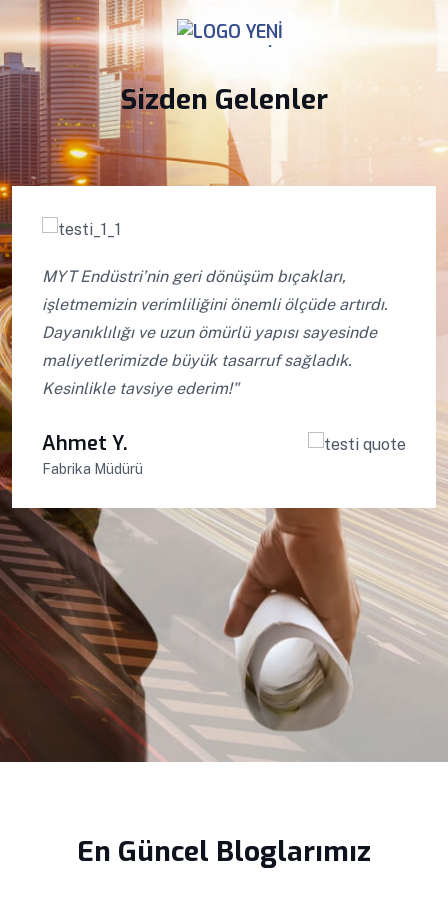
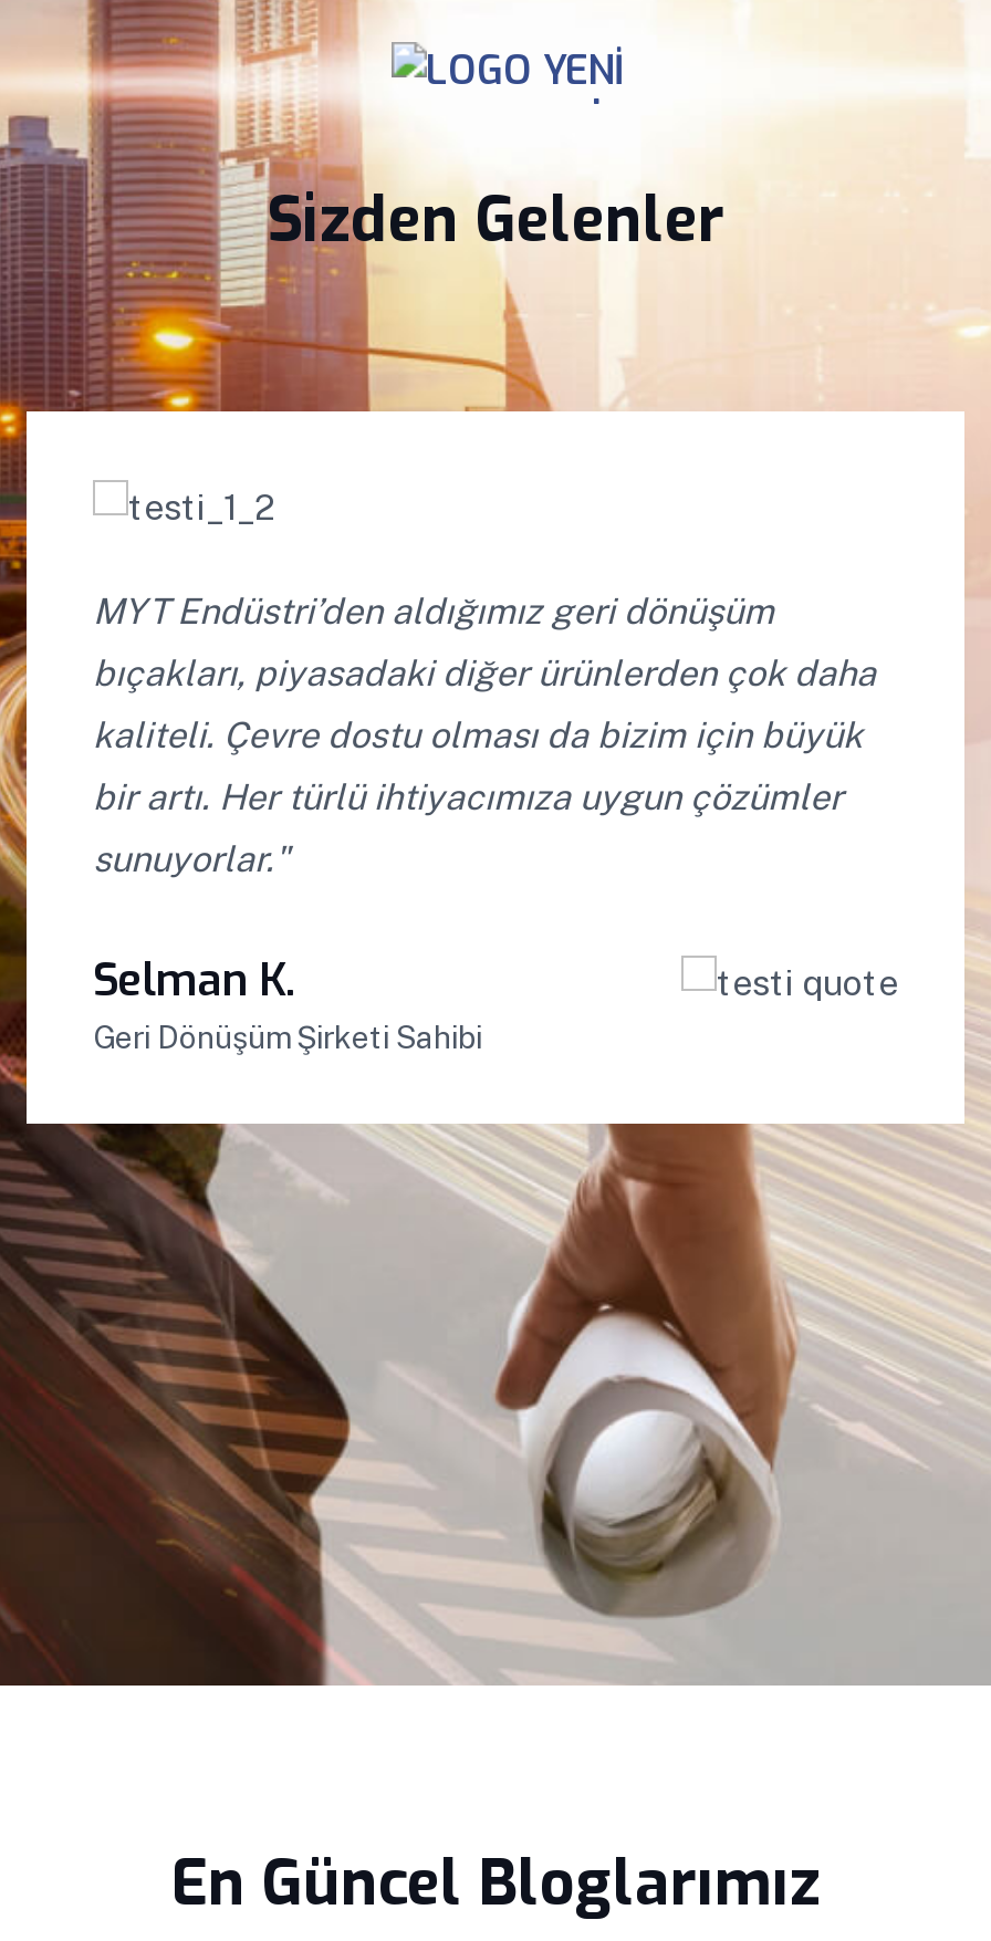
[42,267,346,286] MYT Endüstri’nin geri dönüşüm bıçakları, -> [93,590,774,632] MYT Endüstri’den aldığımız geri dönüşüm
[42,295,388,314] işletmemizin verimliliğini önemli ölçüde artırdı. -> [93,652,876,694] bıçakları, piyasadaki diğer ürünlerden çok daha
[42,323,377,342] Dayanıklılığı ve uzun ömürlü yapısı sayesinde -> [93,714,863,756] kaliteli. Çevre dostu olması da bizim için büyük
[42,351,352,370] maliyetlerimizde büyük tasarruf sağladık. -> [93,776,843,818] bir artı. Her türlü ihtiyacımıza uygun çözümler
[42,379,239,398] Kesinlikle tavsiye ederim!" -> [93,838,290,880] sunuyorlar."
[42,430,143,477] Ahmet Y. | Fabrika Müdürü -> [93,951,482,1055] Selman K. | Geri Dönüşüm Şirketi Sahibi

